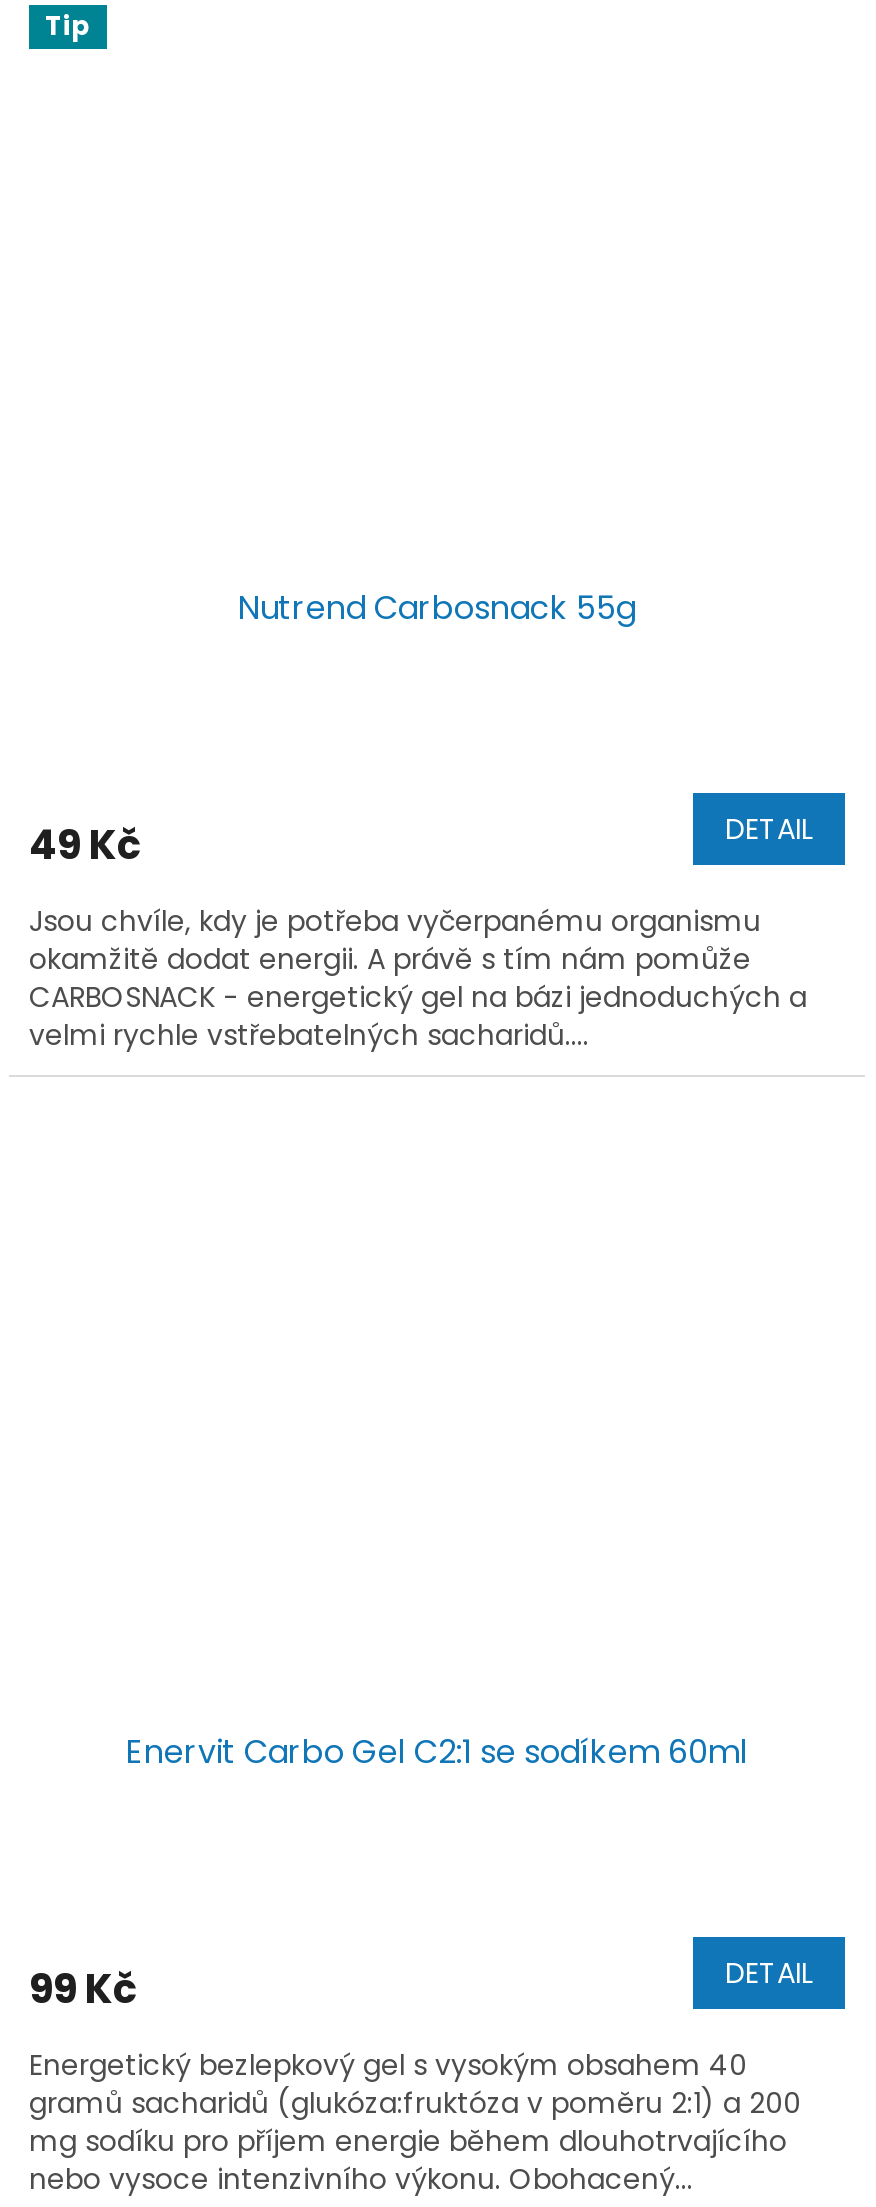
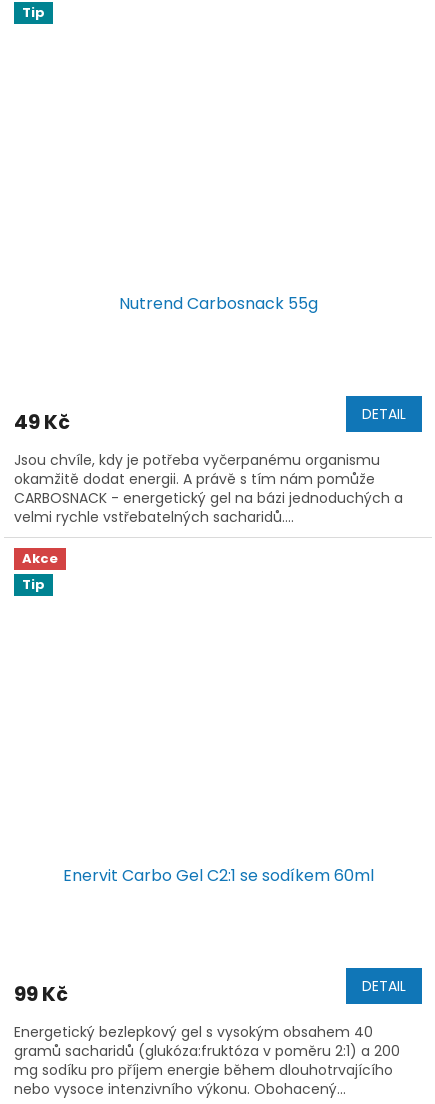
none -> [22,549,58,594] Akce | Tip

